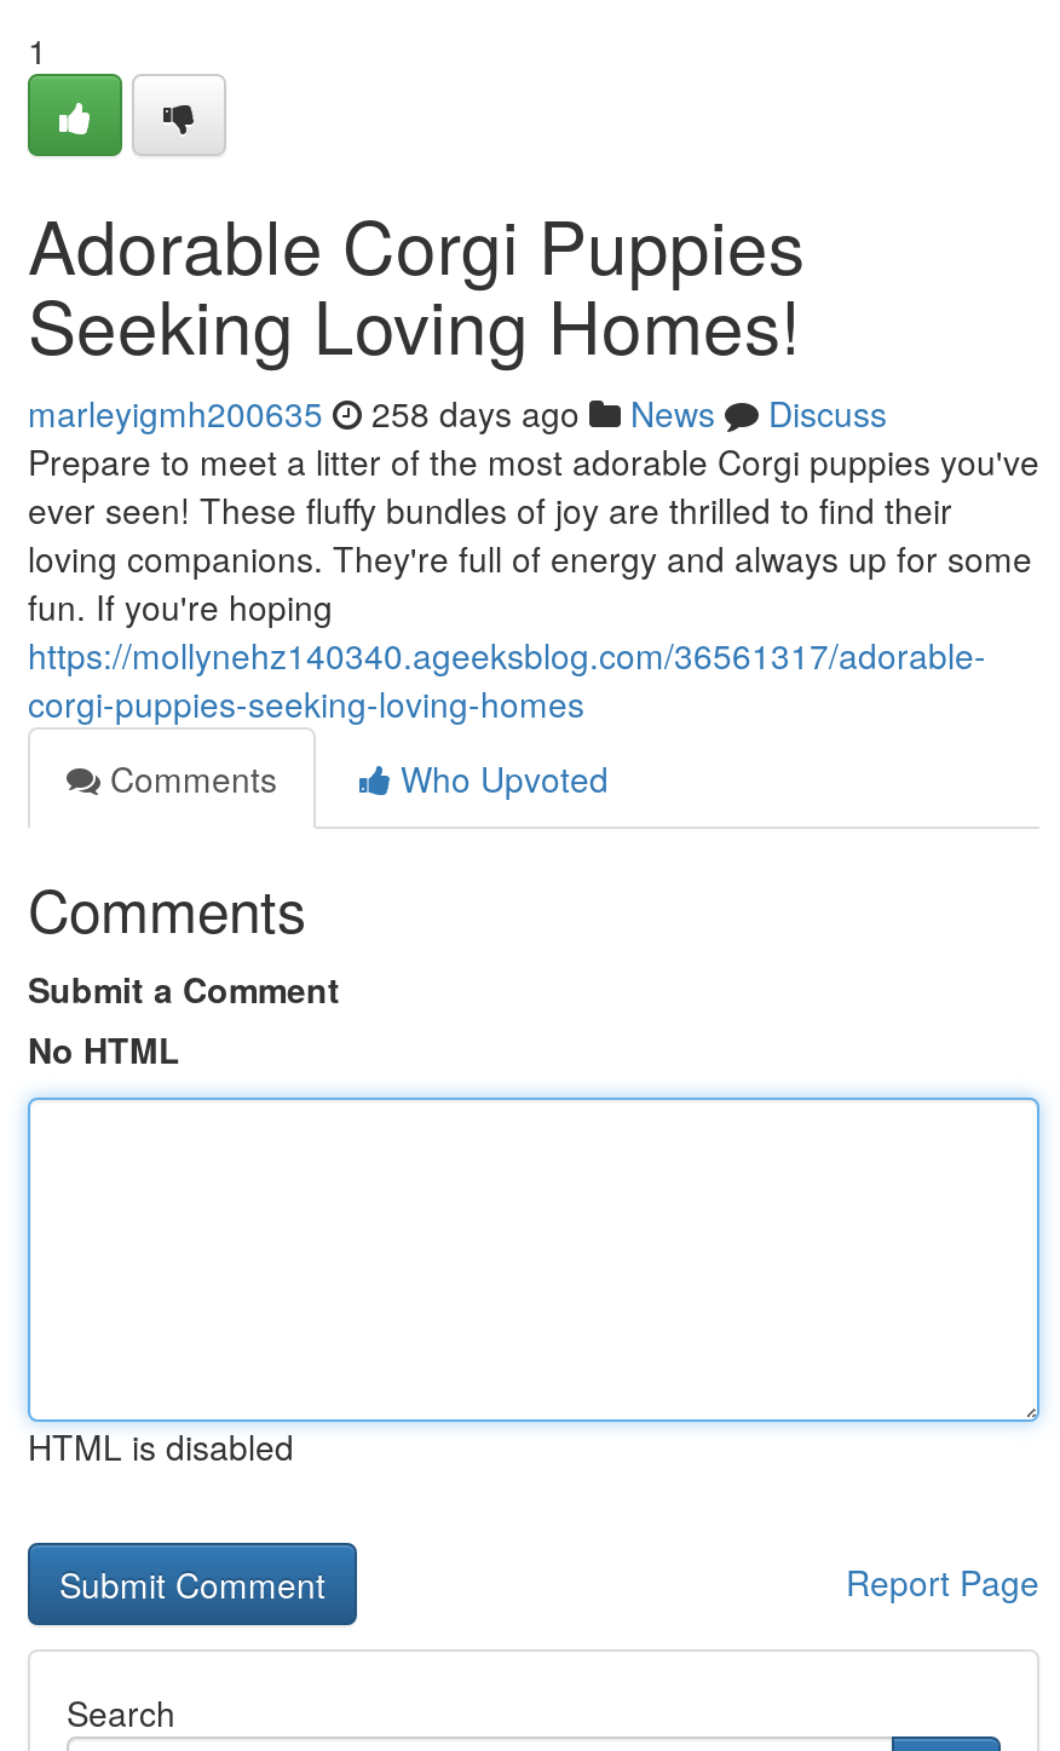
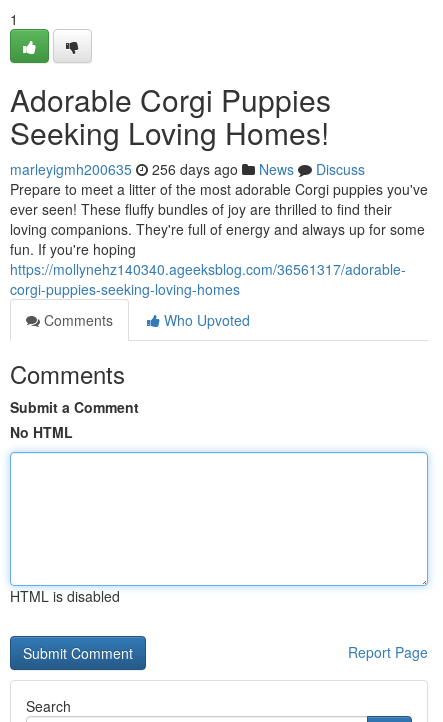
[28,388,887,437] marleyigmh200635 258 days ago News Discuss -> [10,159,365,179] marleyigmh200635 256 days ago News Discuss

